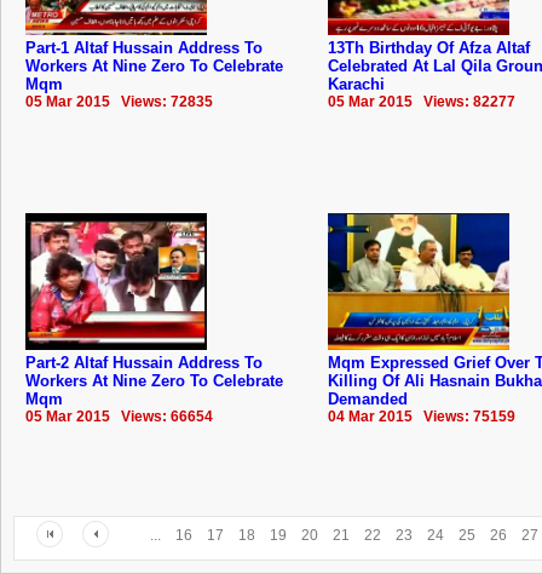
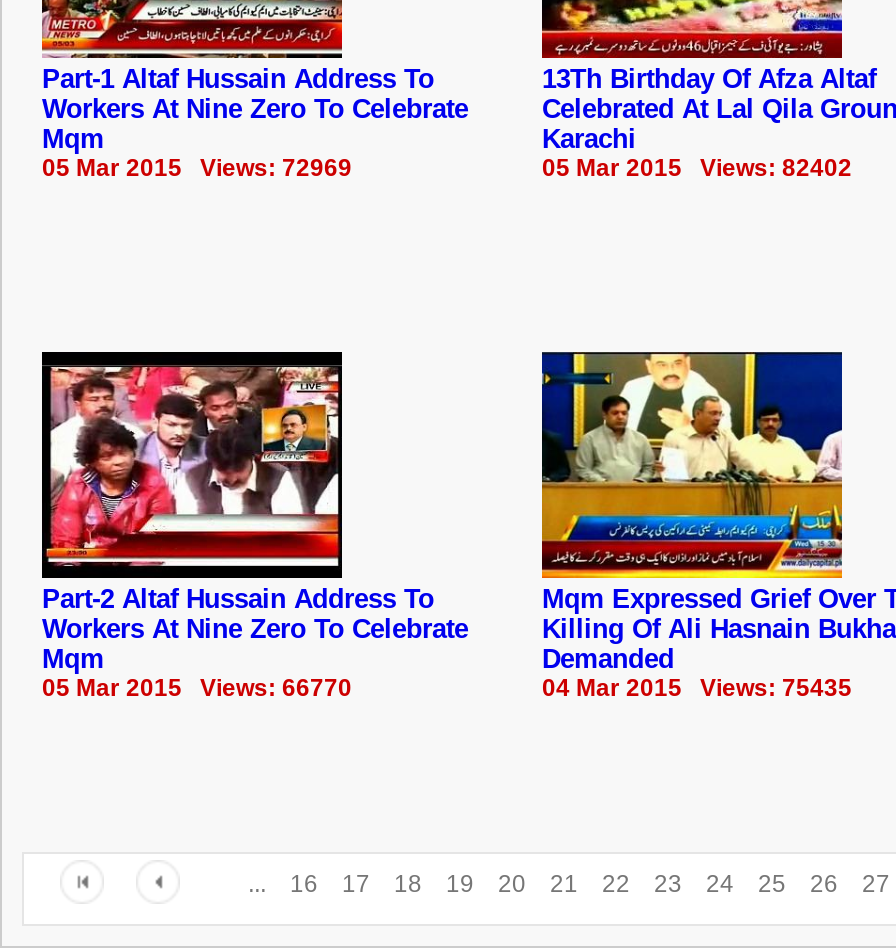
[25,93,213,110] 05 Mar 2015 Views: 72835 -> [42,153,352,181] 05 Mar 2015 Views: 72969
[328,93,515,110] 05 Mar 2015 Views: 82277 -> [542,153,852,181] 05 Mar 2015 Views: 82402
[25,407,213,424] 05 Mar 2015 Views: 66654 -> [42,673,352,701] 05 Mar 2015 Views: 66770
[328,407,515,424] 04 Mar 2015 Views: 75159 -> [542,673,852,701] 04 Mar 2015 Views: 75435

